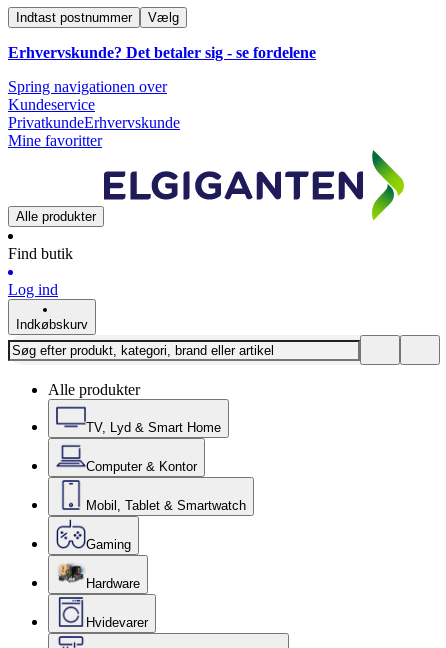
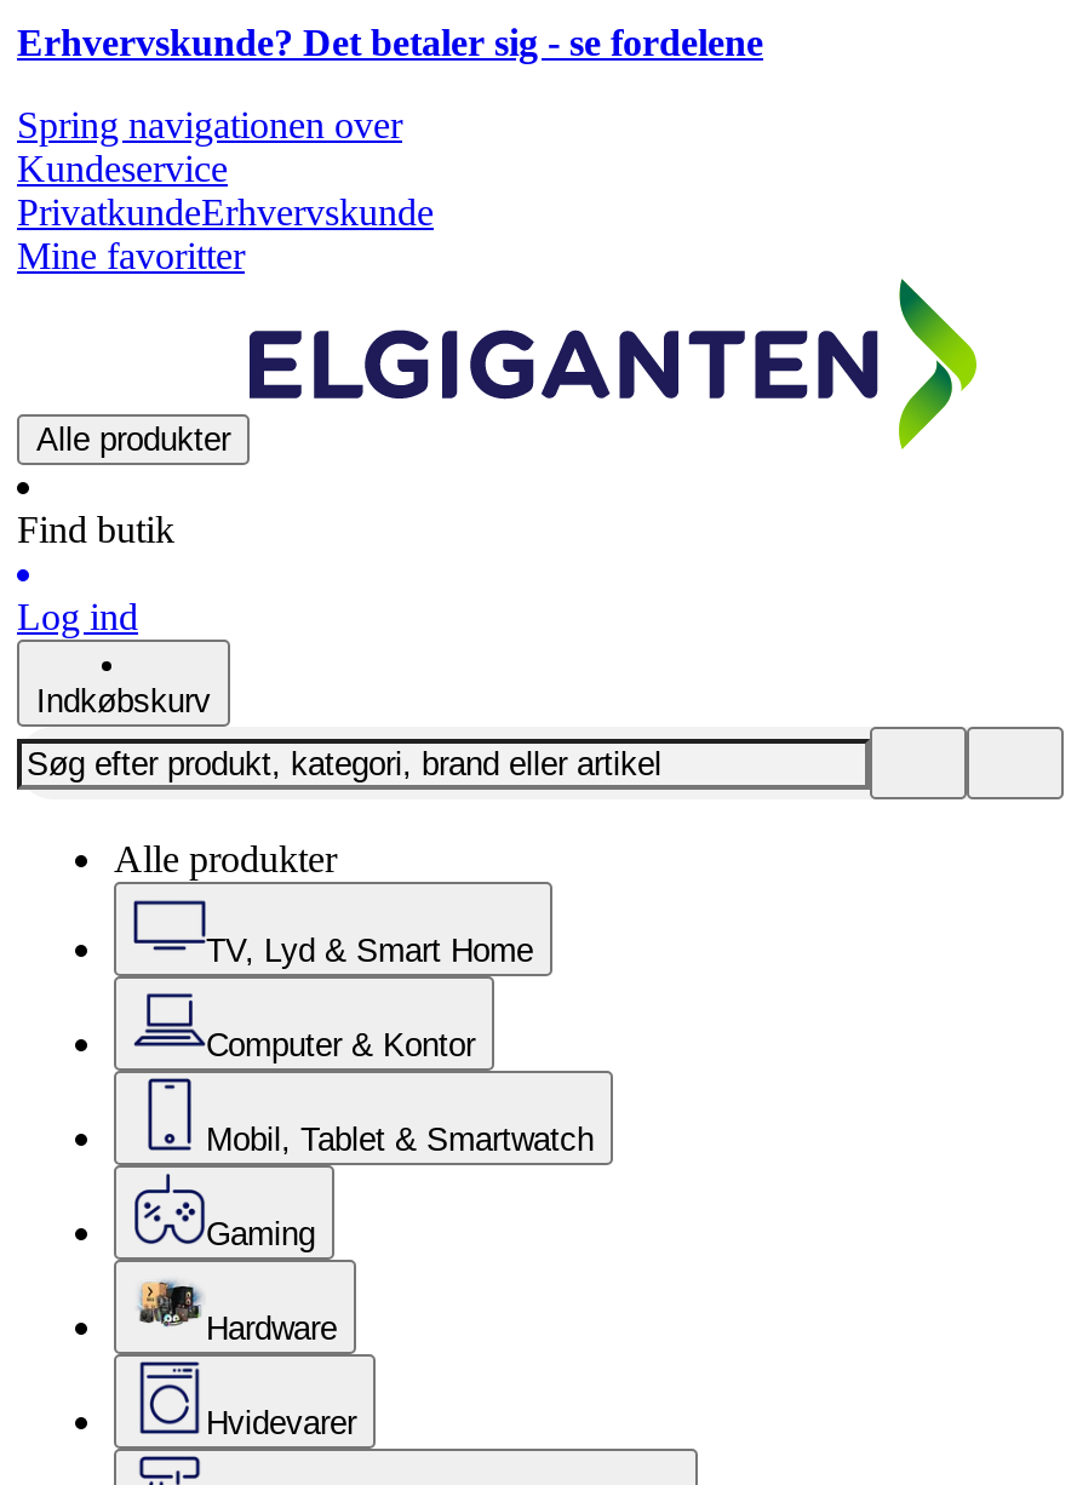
[16,10,179,25] Indtast postnummer | Vælg -> none

